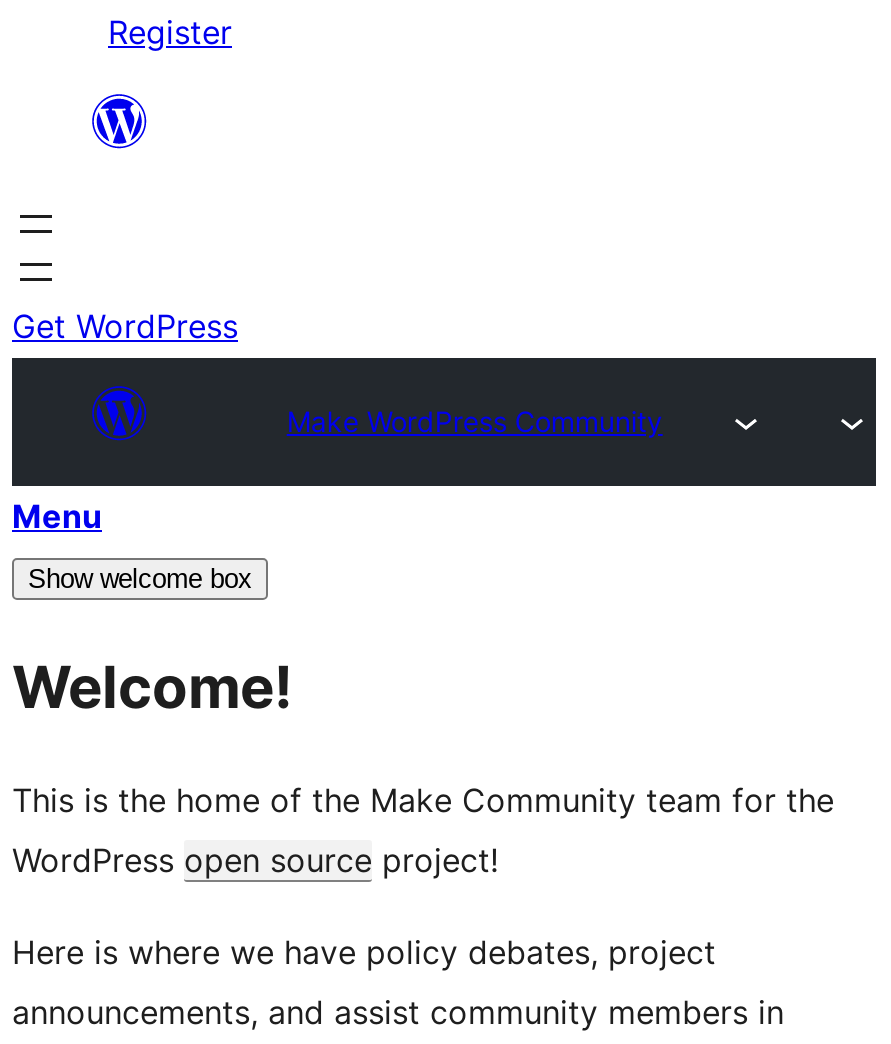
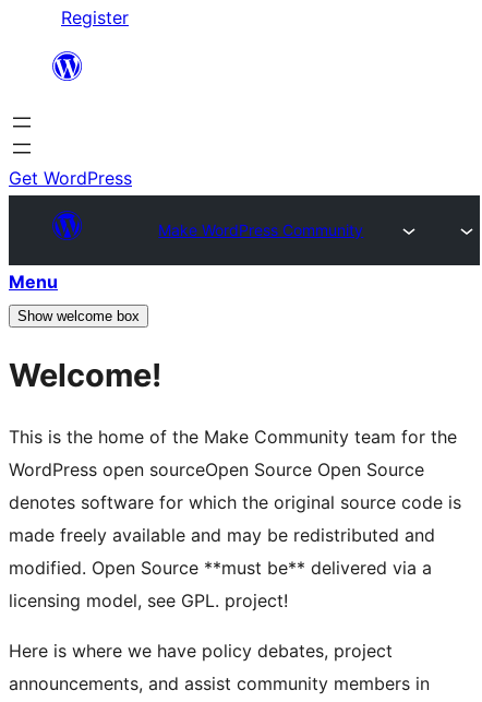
[12,840,498,880] WordPress open source project! -> [9,459,461,611] WordPress open sourceOpen Source Open Source | denotes software for which the original source code is | made freely available and may be redistributed and | modified. Open Source **must be** delivered via a | licensing model, see GPL. project!

